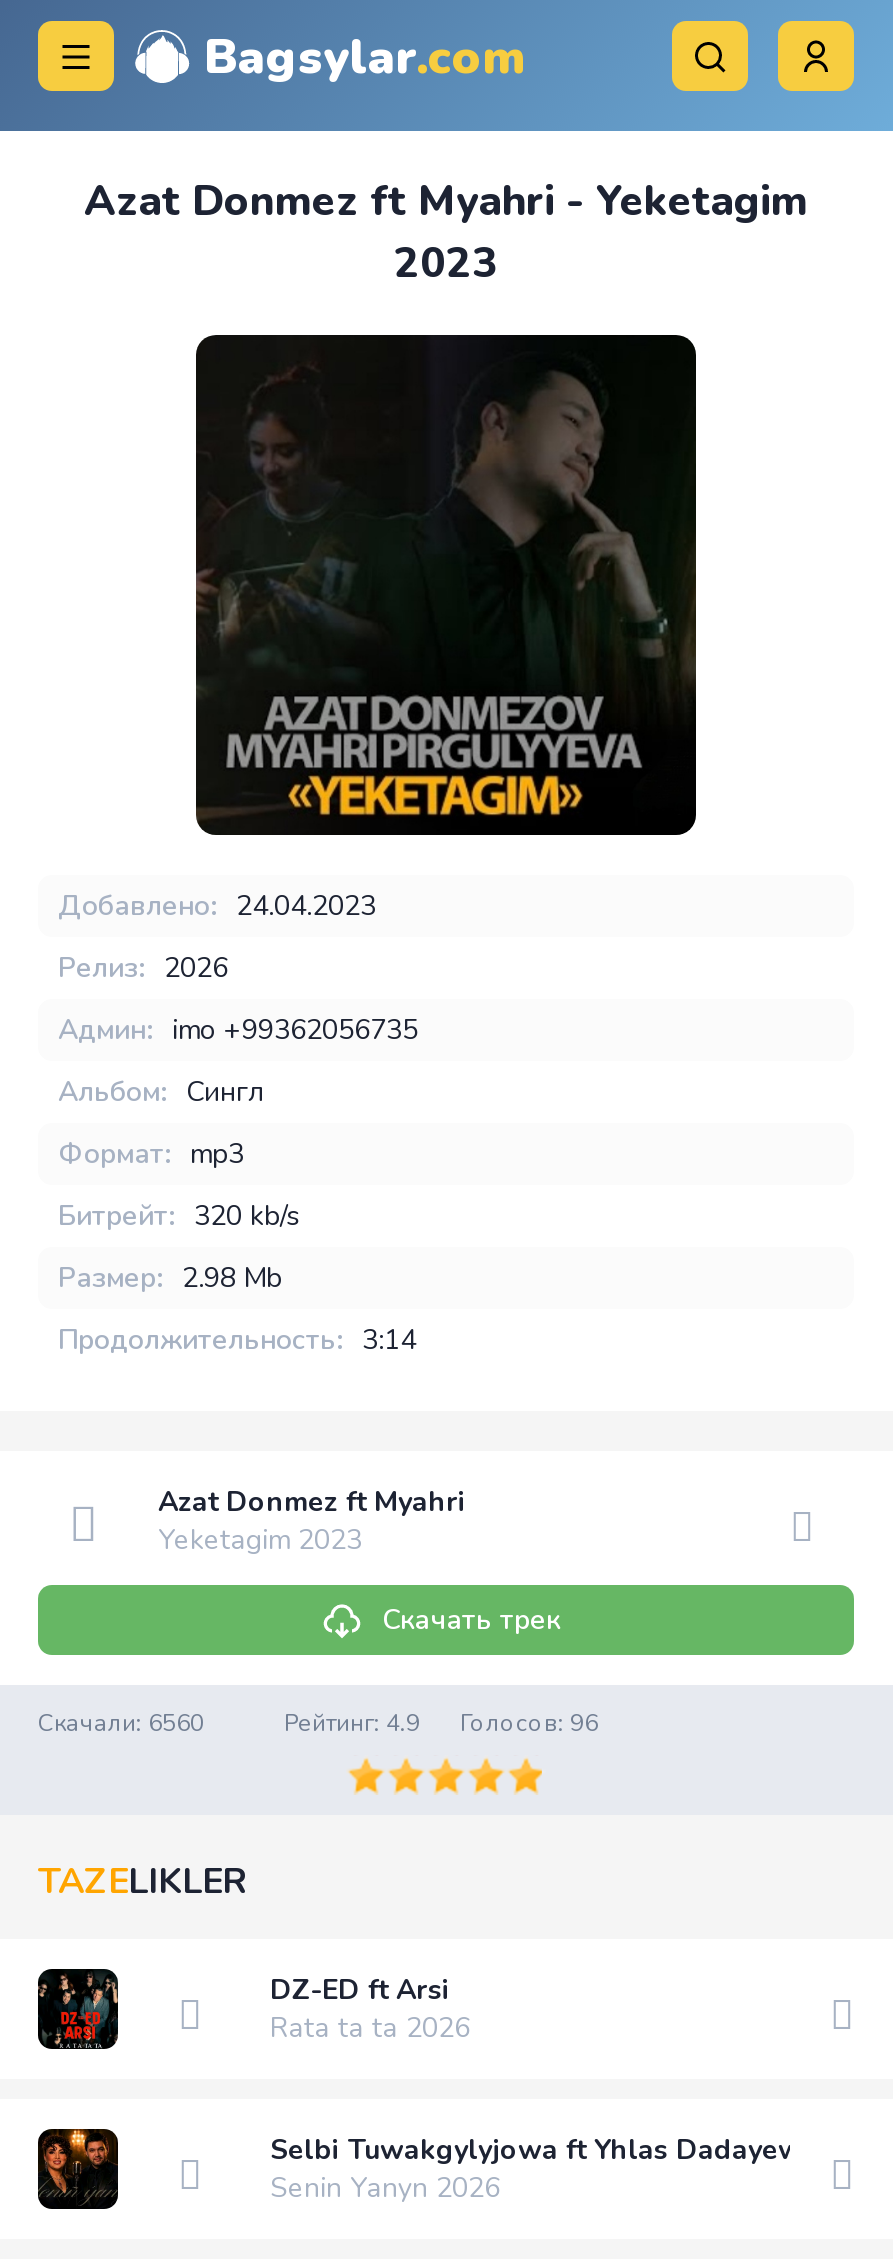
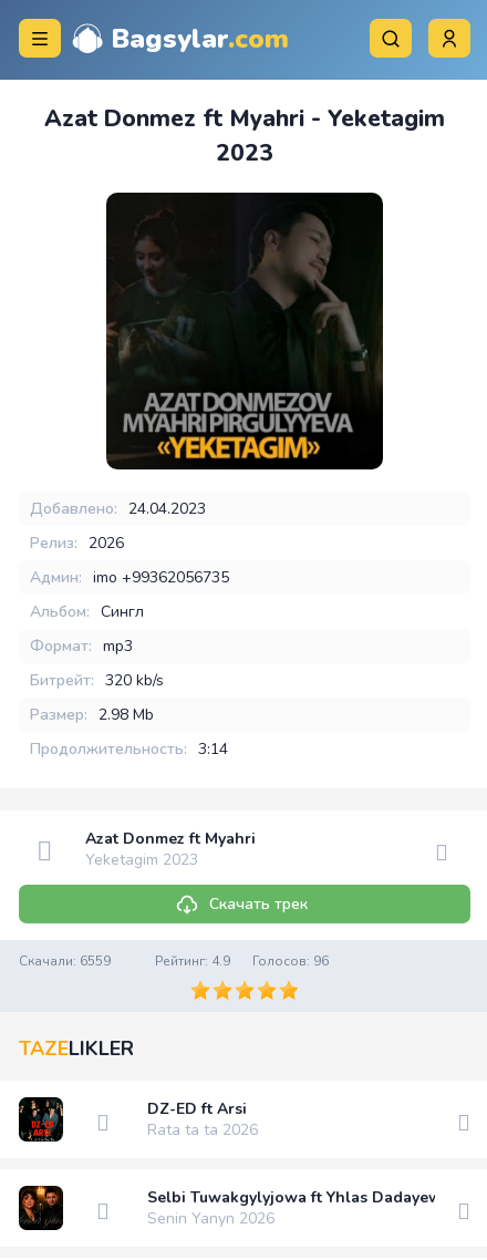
[38,1707,204,1739] Скачали: 6560 -> [19,952,111,970] Скачали: 6559

